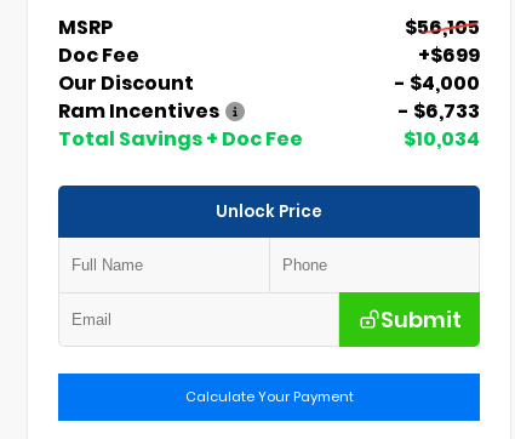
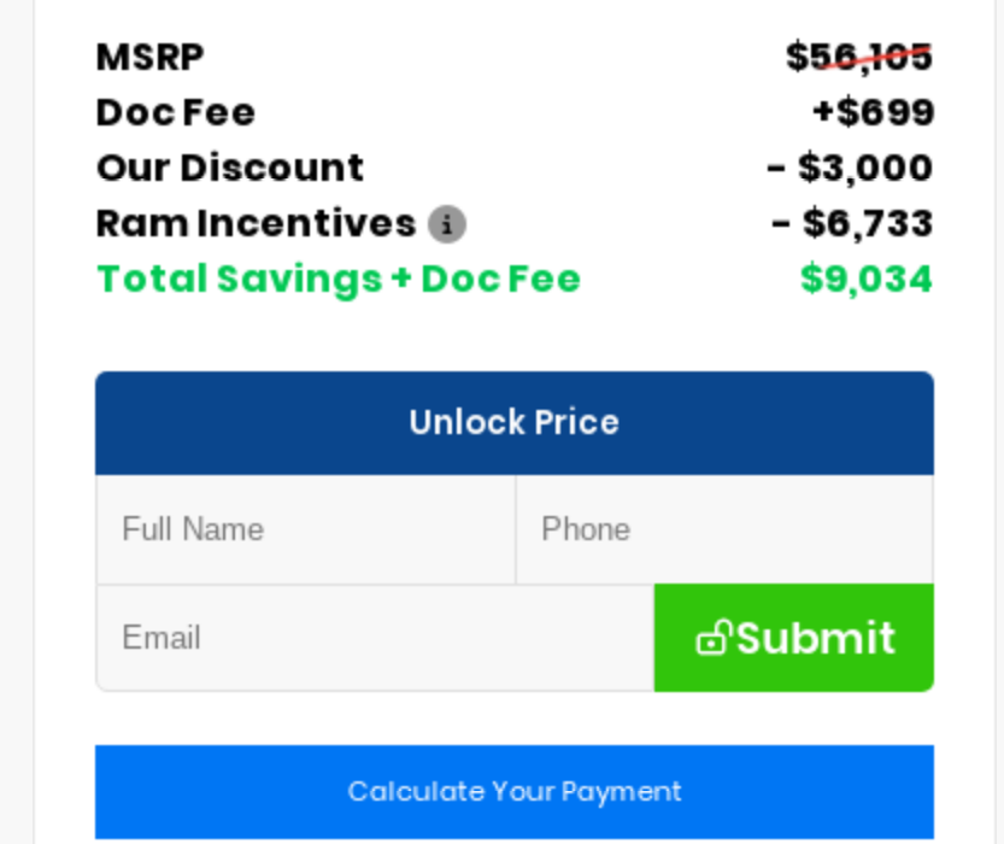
[394,70,480,98] - $4,000 -> [765,141,934,197] - $3,000
[404,126,480,153] $10,034 -> [799,252,934,307] $9,034

